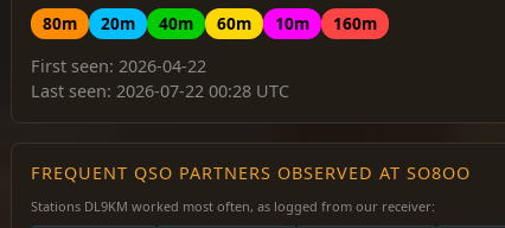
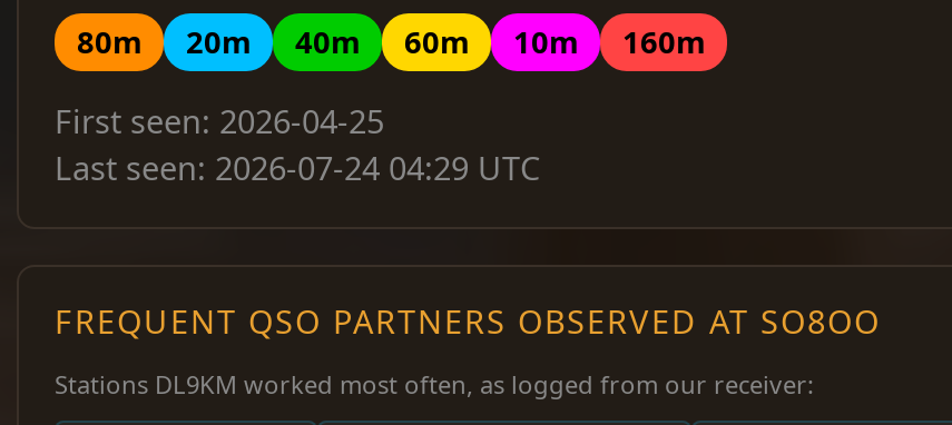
[31,55,206,77] First seen: 2026-04-22 -> [55,100,384,142] First seen: 2026-04-25
[31,80,289,102] Last seen: 2026-07-22 00:28 UTC -> [55,147,540,189] Last seen: 2026-07-24 04:29 UTC

